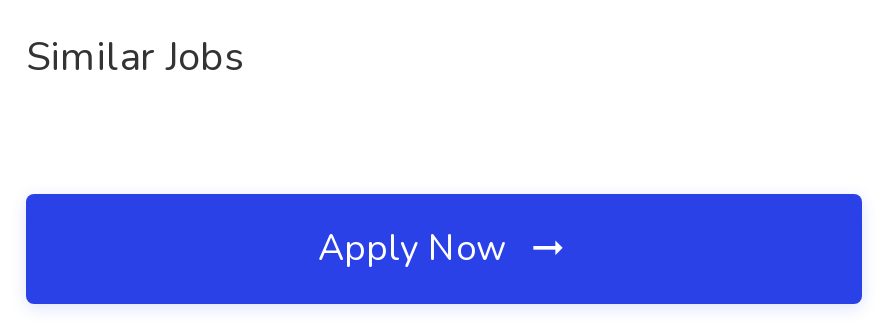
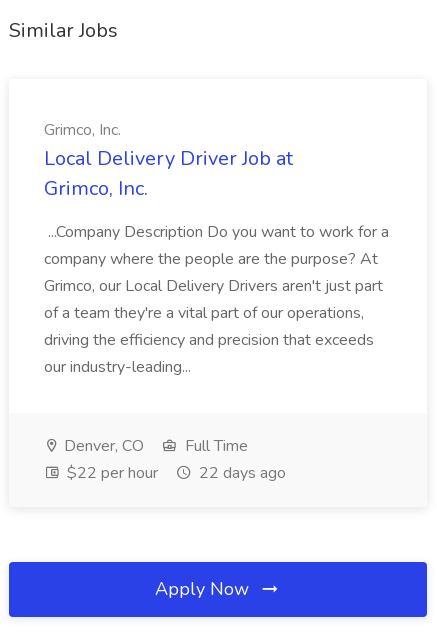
none -> [44,119,389,378] Grimco, Inc. | Local Delivery Driver Job at | Grimco, Inc. | ...Company Description Do you want to work for a | company where the people are the purpose? At | Grimco, our Local Delivery Drivers aren't just part | of a team they're a vital part of our operations, | driving the efficiency and precision that exceeds | our industry-leading...
none -> [60,435,286,484] Denver, CO | Full Time | $22 per hour | 22 days ago

